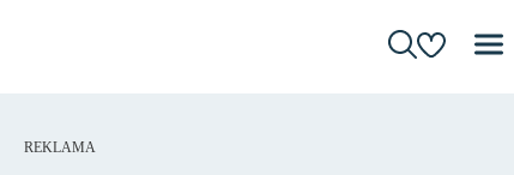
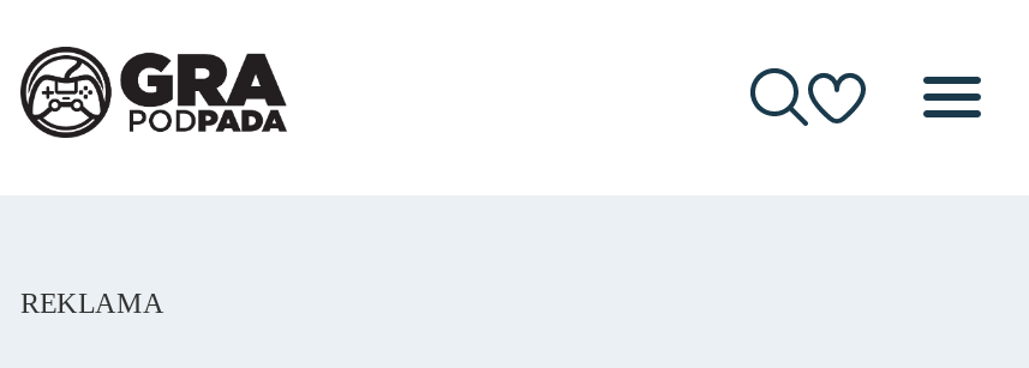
none -> [18,44,289,140] [image]

